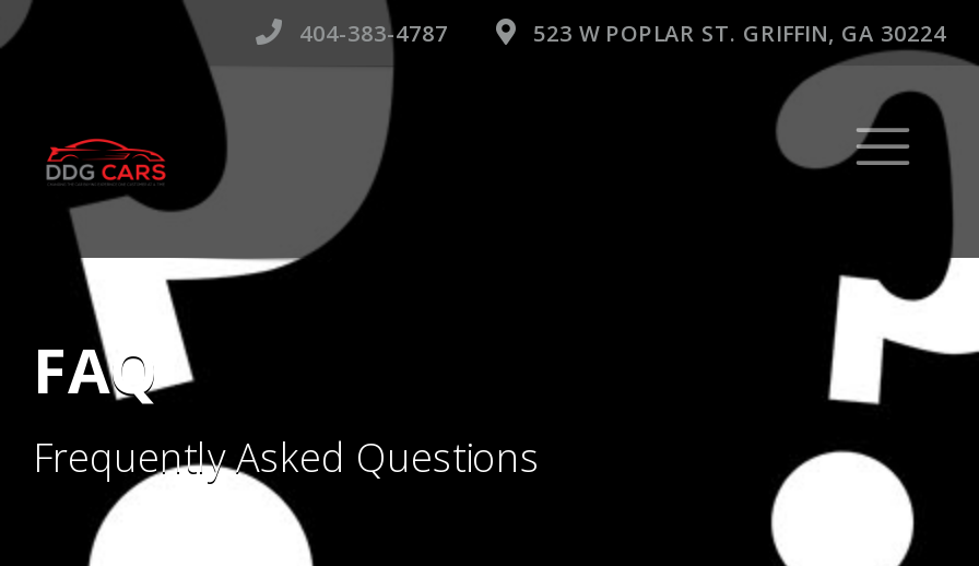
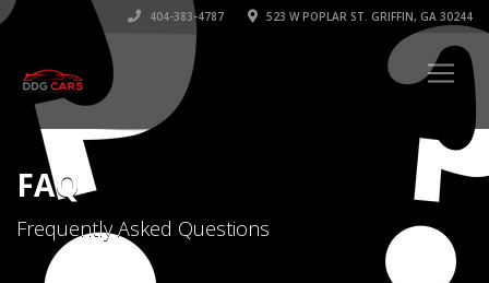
[527,17,946,48] 523 W POPLAR ST. GRIFFIN, GA 30224 -> [263,9,473,24] 523 W POPLAR ST. GRIFFIN, GA 30244

